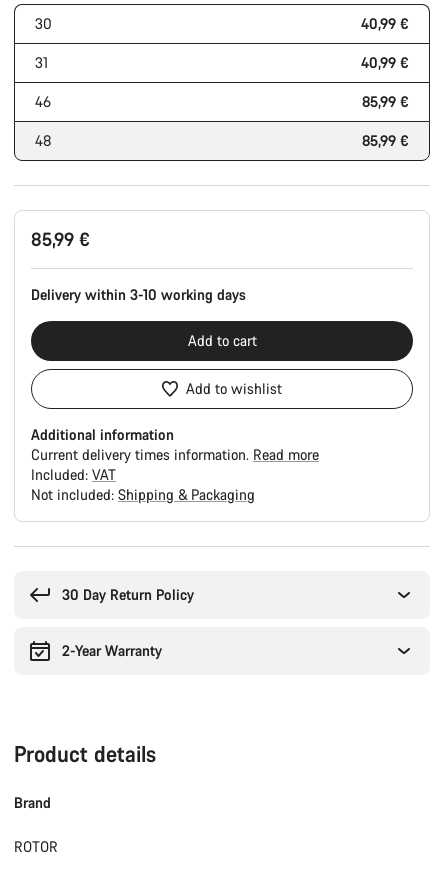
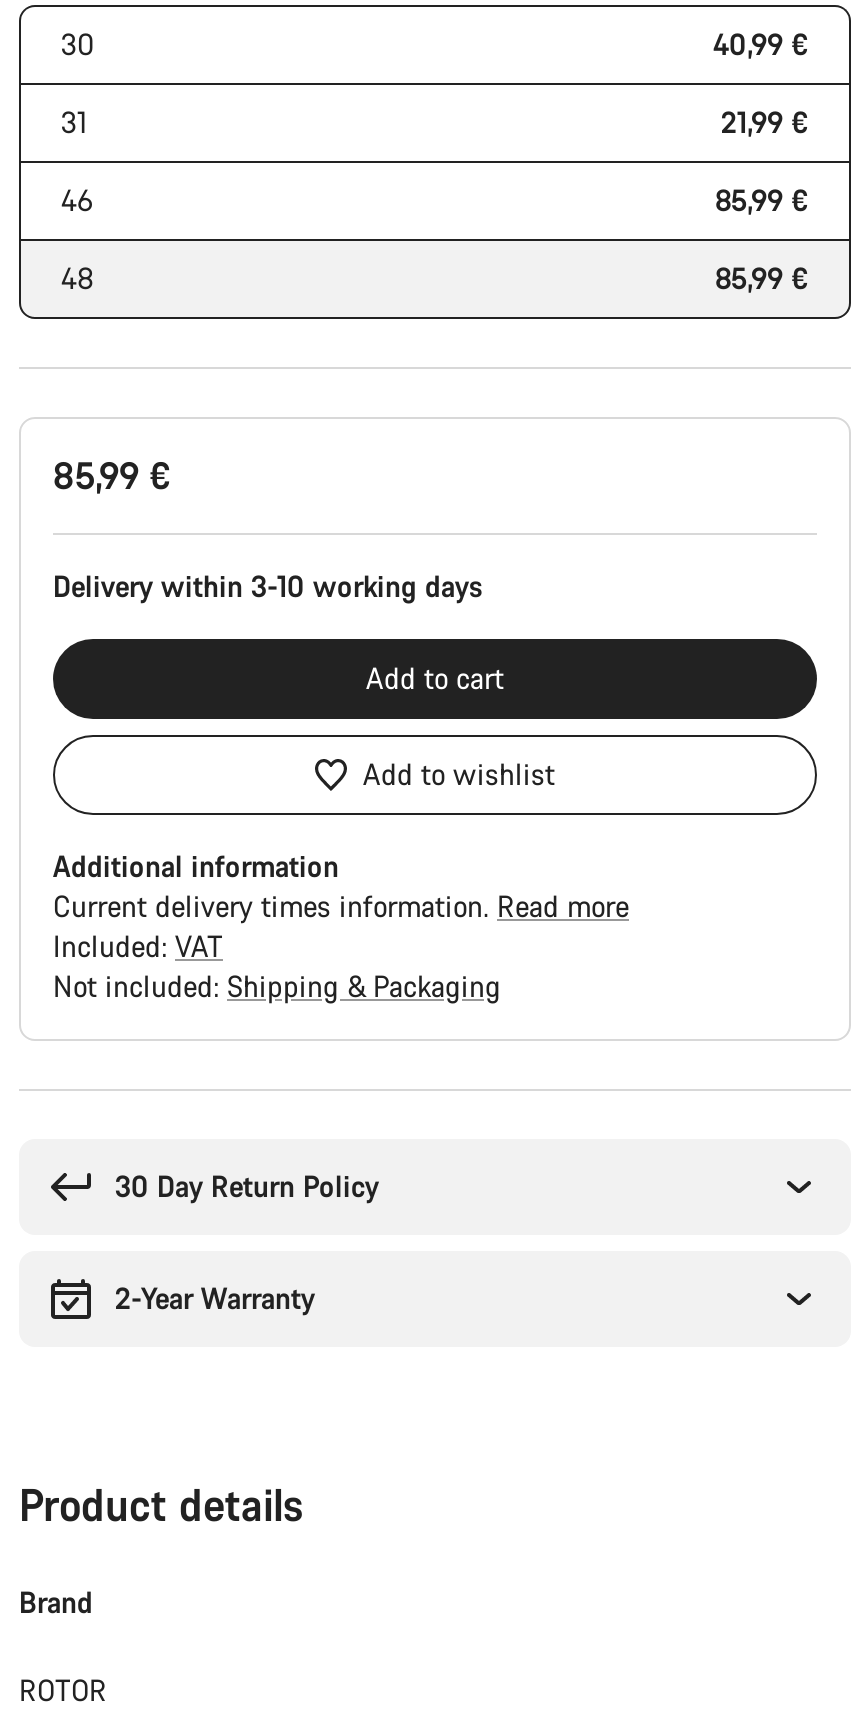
[361,53,409,72] 40,99 € -> [721,103,809,141] 21,99 €

